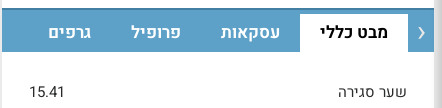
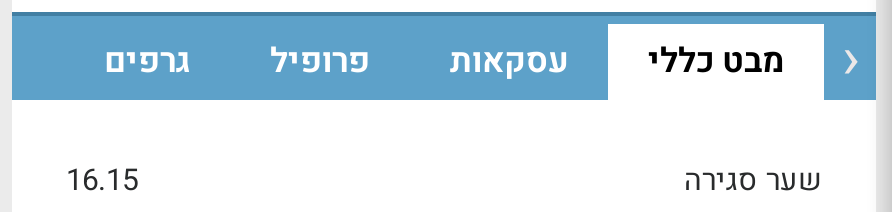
[29,81,65,103] 15.41 -> [66,159,138,203] 16.15

